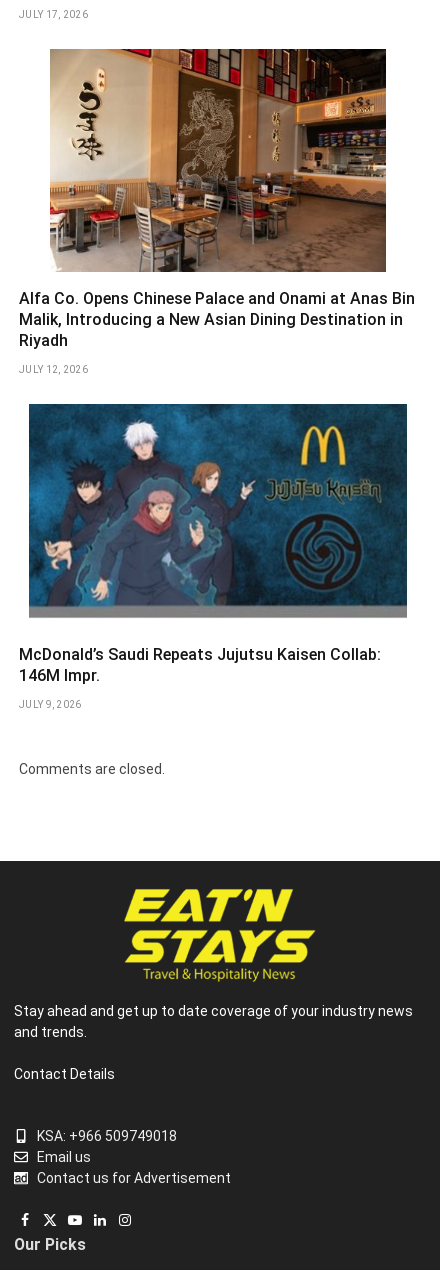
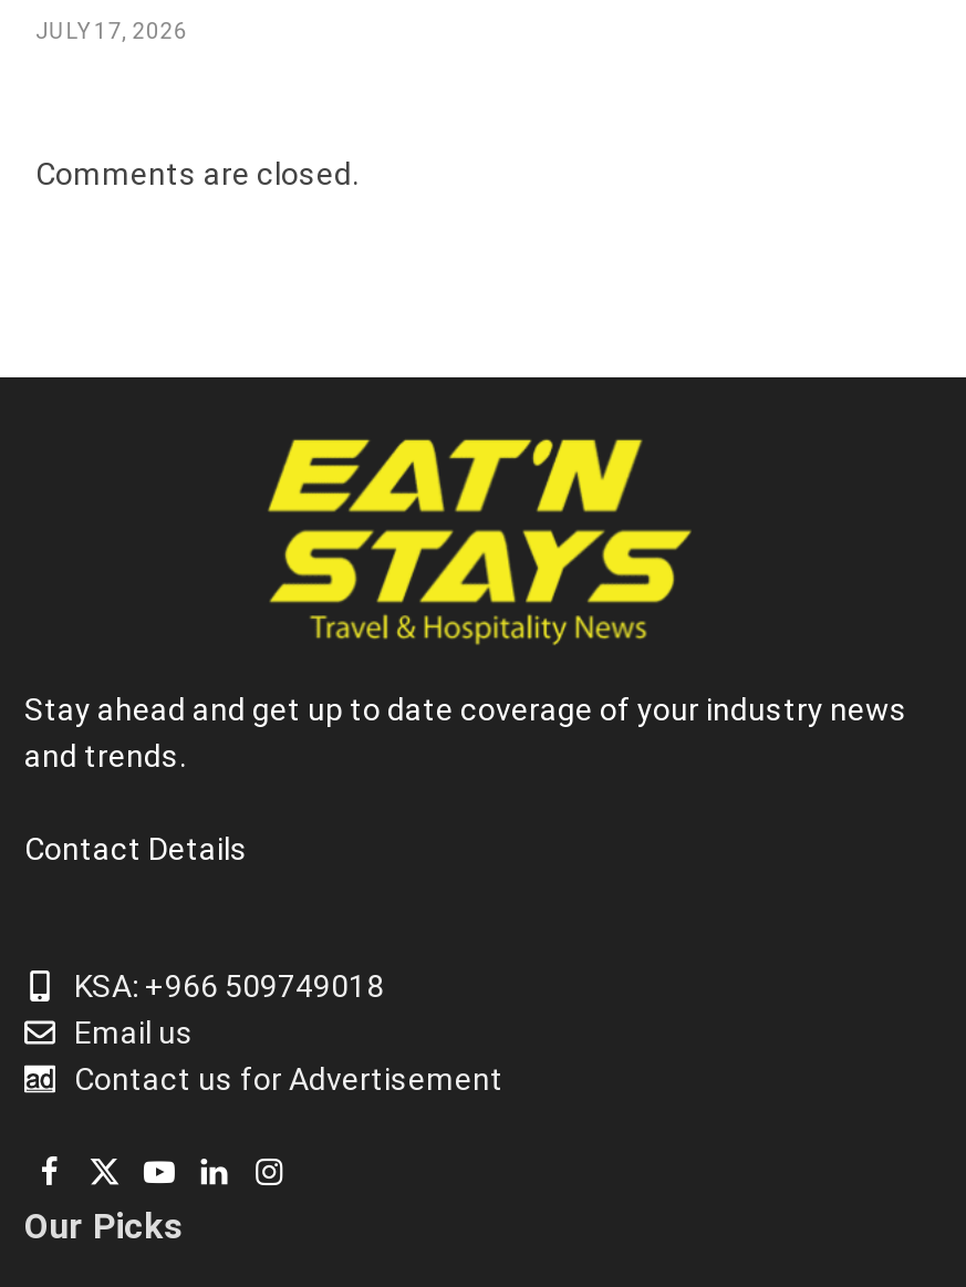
[19,48,415,375] [image] | Alfa Co. Opens Chinese Palace and Onami at Anas Bin | Malik, Introducing a New Asian Dining Destination in | Riyadh | JULY 12, 2026 -> none
[19,403,408,710] [image] | McDonald’s Saudi Repeats Jujutsu Kaisen Collab: | 146M Impr. | JULY 9, 2026 -> none

